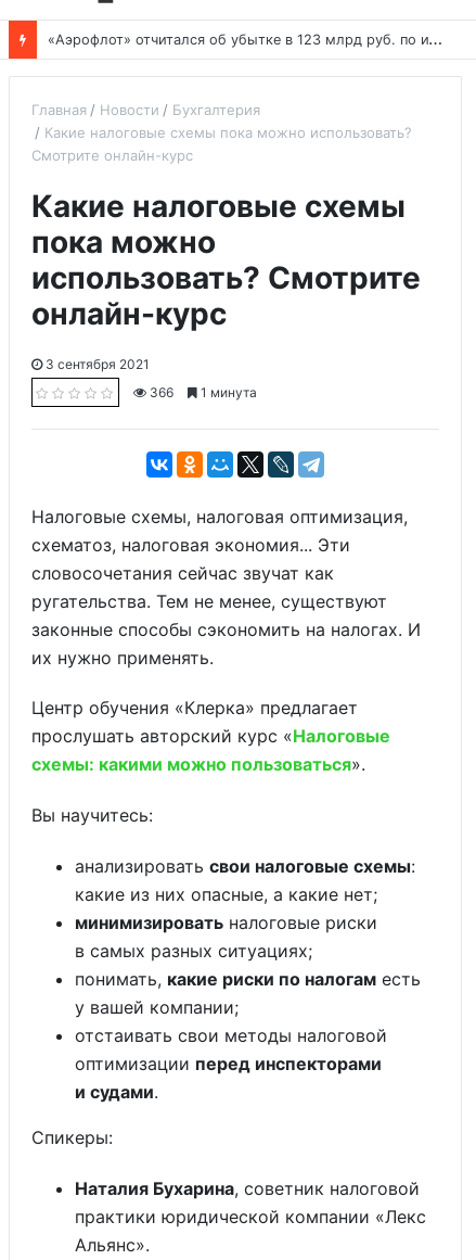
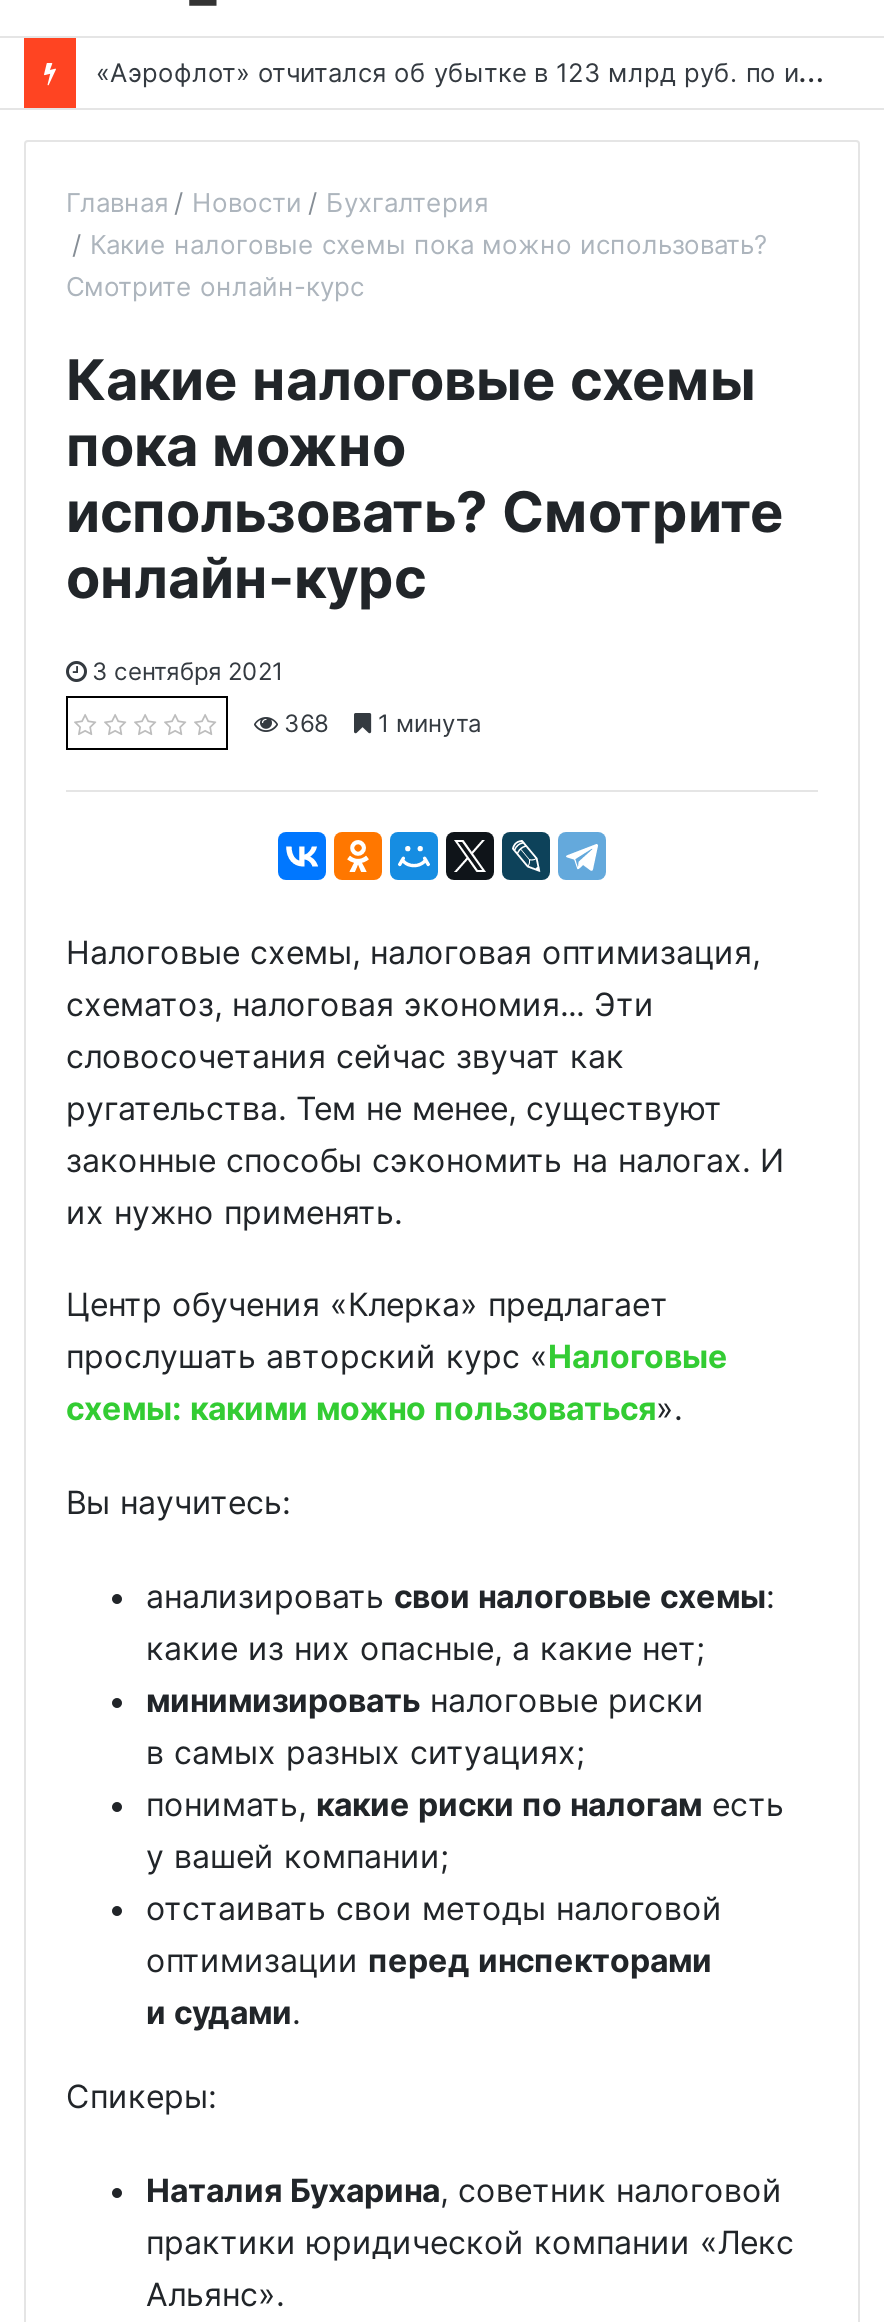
[146,384,173,400] 366 -> [278,707,328,737] 368

